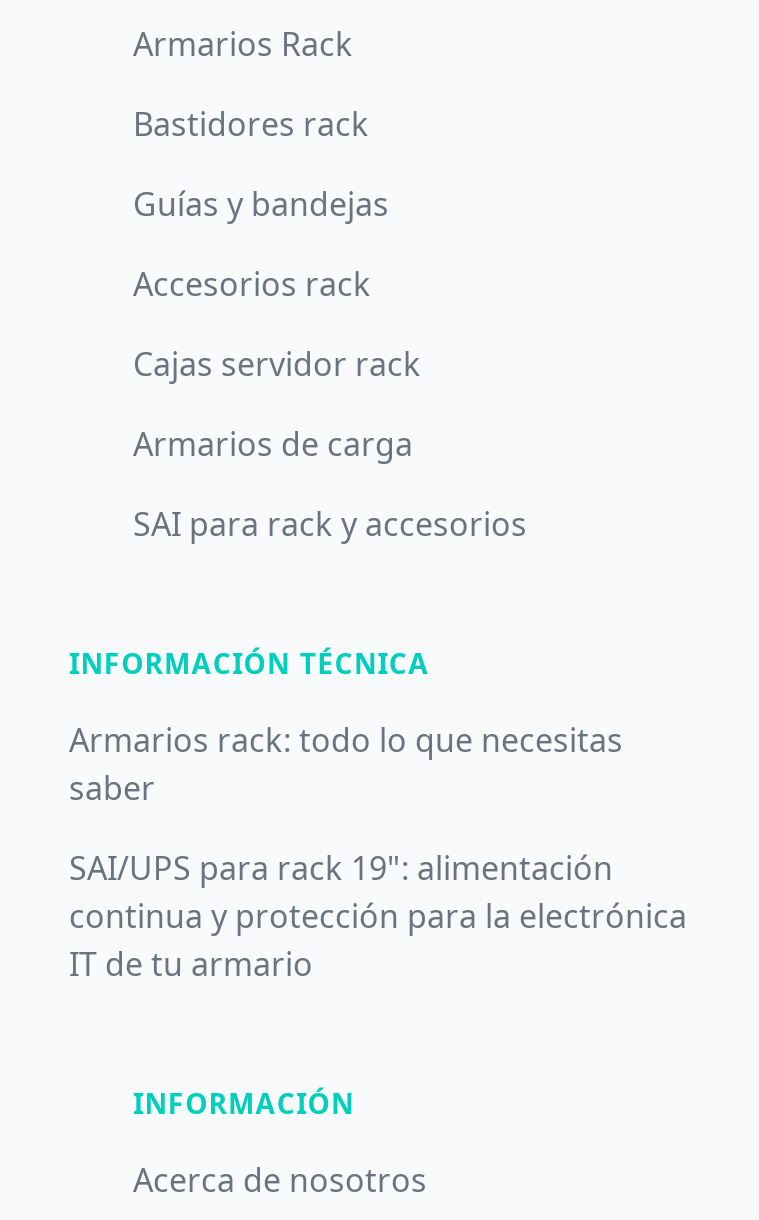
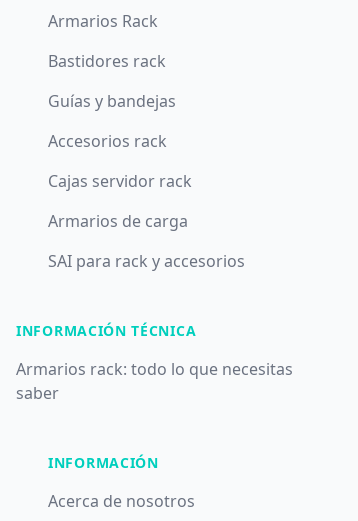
[69,846,687,986] SAI/UPS para rack 19": alimentación | continua y protección para la electrónica | IT de tu armario -> none

